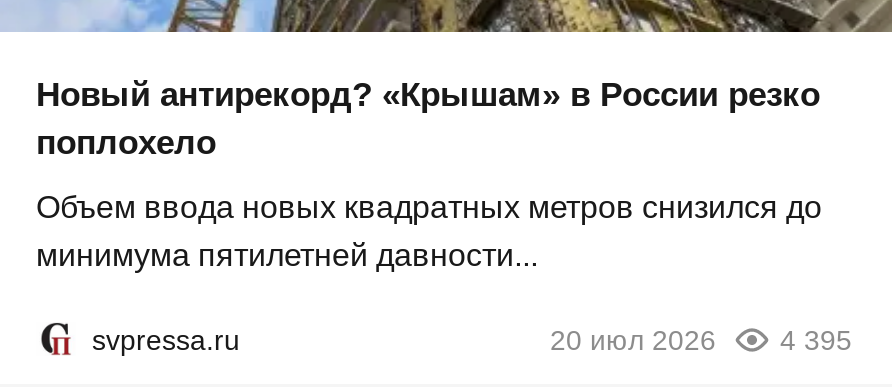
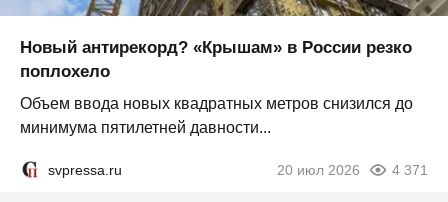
[550,323,852,355] 20 июл 2026 4 395 -> [277,162,428,178] 20 июл 2026 4 371

